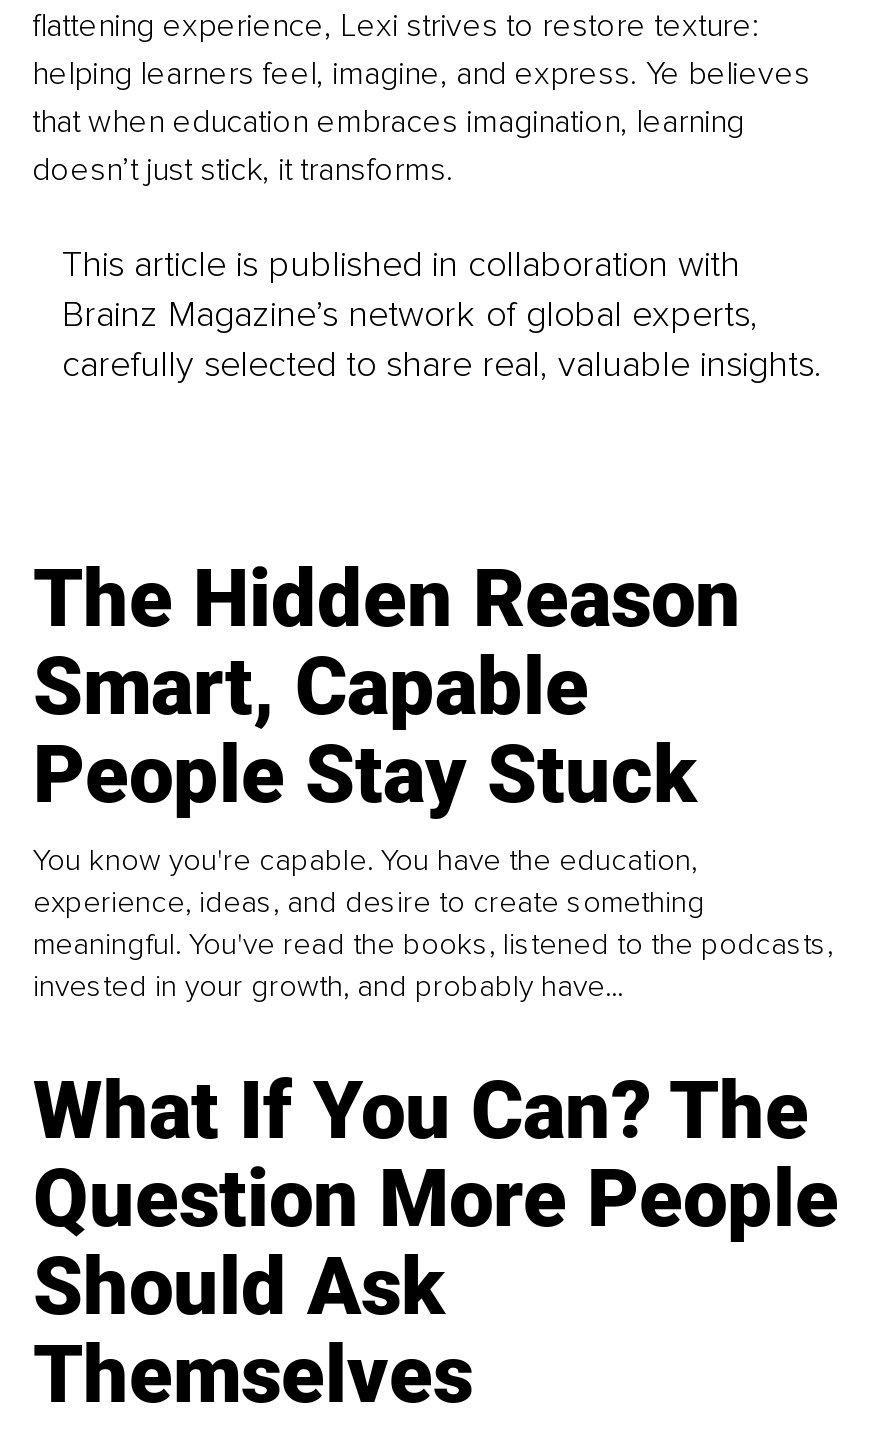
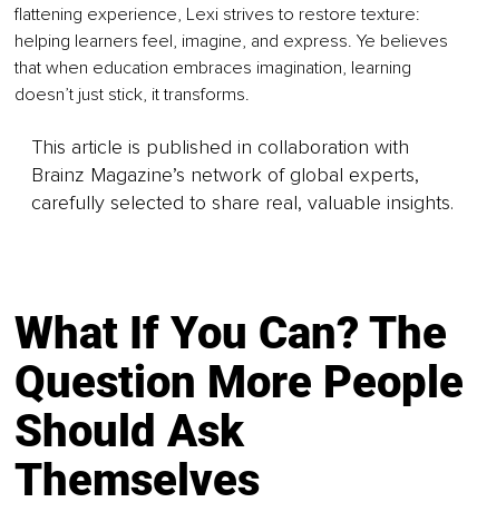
[33,551,833,1003] The Hidden Reason | Smart, Capable | People Stay Stuck | You know you're capable. You have the education, | experience, ideas, and desire to create something | meaningful. You've read the books, listened to the podcasts, | invested in your growth, and probably have... -> none

